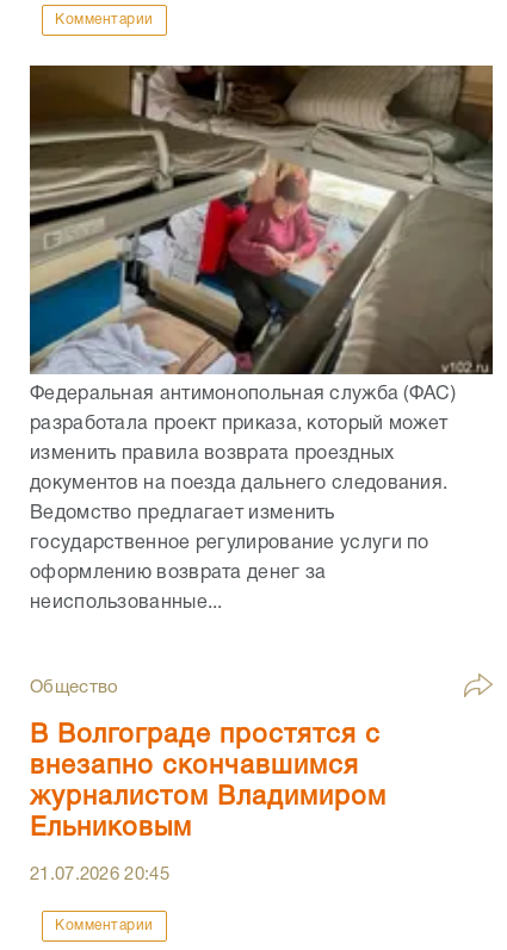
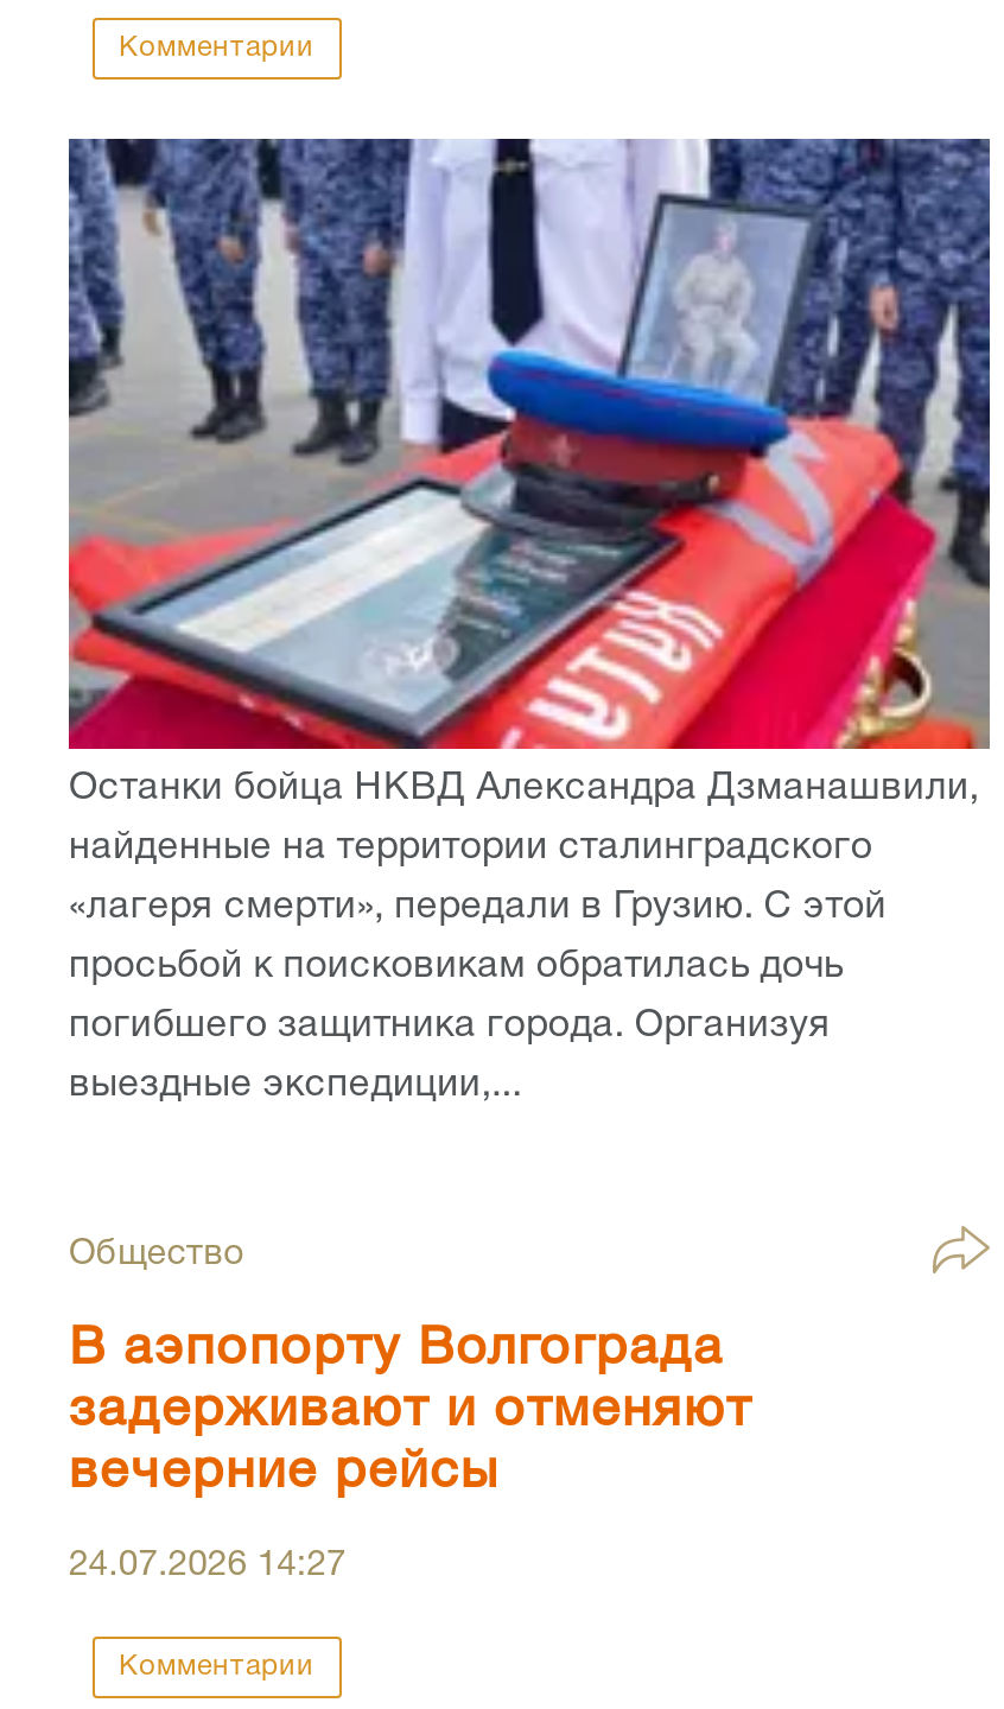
[29,64,494,611] [image] | Федеральная антимонопольная служба (ФАС) | разработала проект приказа, который может | изменить правила возврата проездных | документов на поезда дальнего следования. | Ведомство предлагает изменить | государственное регулирование услуги по | оформлению возврата денег за | неиспользованные... -> [66,136,992,1102] [image] | Останки бойца НКВД Александра Дзманашвили, | найденные на территории сталинградского | «лагеря смерти», передали в Грузию. С этой | просьбой к поисковикам обратилась дочь | погибшего защитника города. Организуя | выездные экспедиции,...
[30,723,387,840] В Волгограде простятся с | внезапно скончавшимся | журналистом Владимиром | Ельниковым -> [69,1325,752,1496] В аэпопорту Волгограда | задерживают и отменяют | вечерние рейсы
[30,866,169,883] 21.07.2026 20:45 -> [69,1548,346,1581] 24.07.2026 14:27

